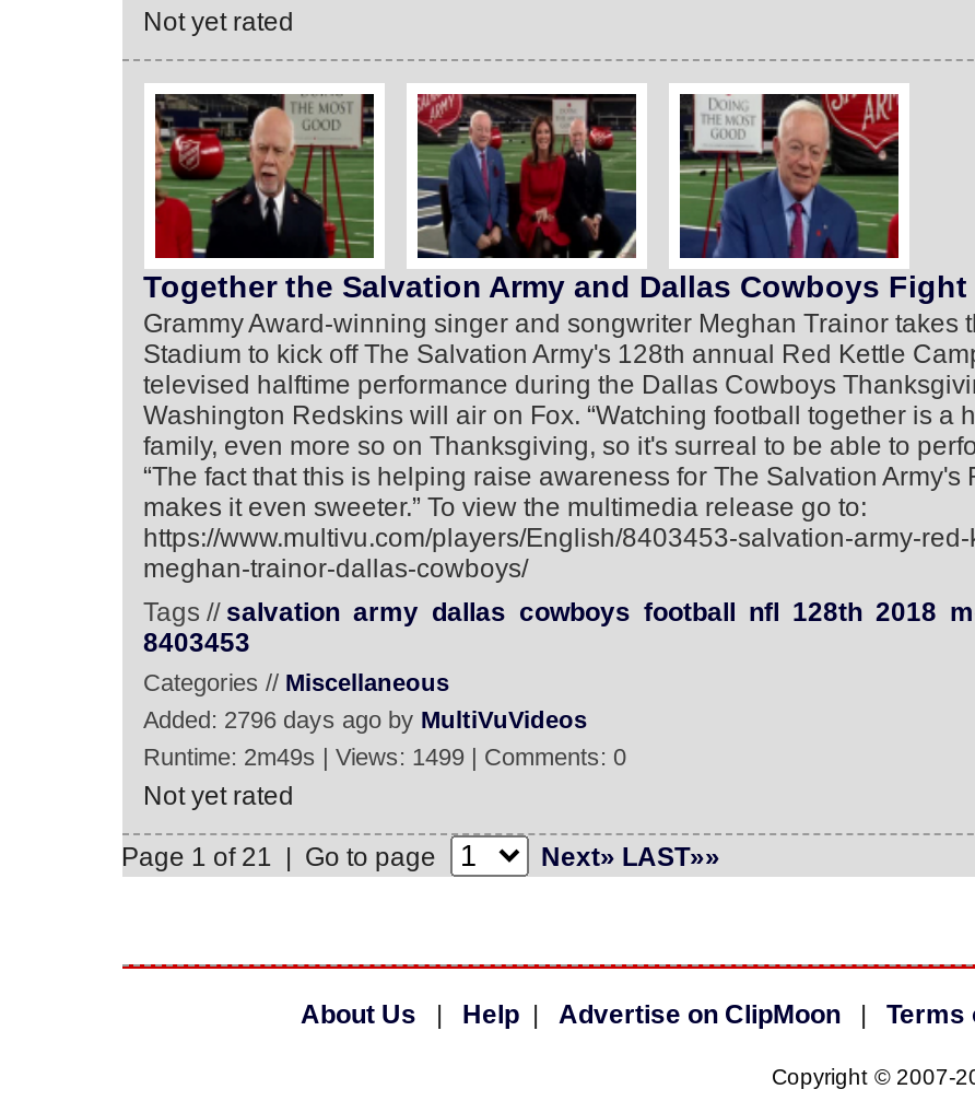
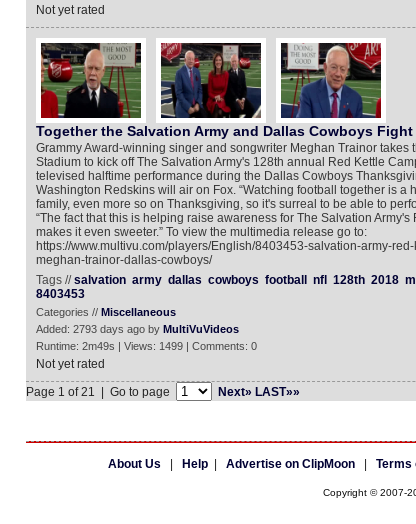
[143,706,587,733] Added: 2796 days ago by MultiVuVideos -> [35,323,238,335] Added: 2793 days ago by MultiVuVideos

